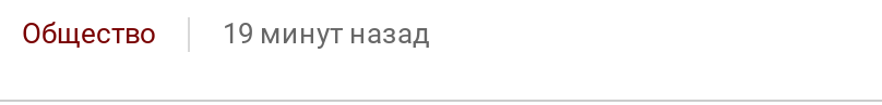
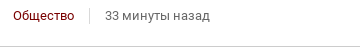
[223,17,430,49] 19 минут назад -> [105,8,210,23] 33 минуты назад

